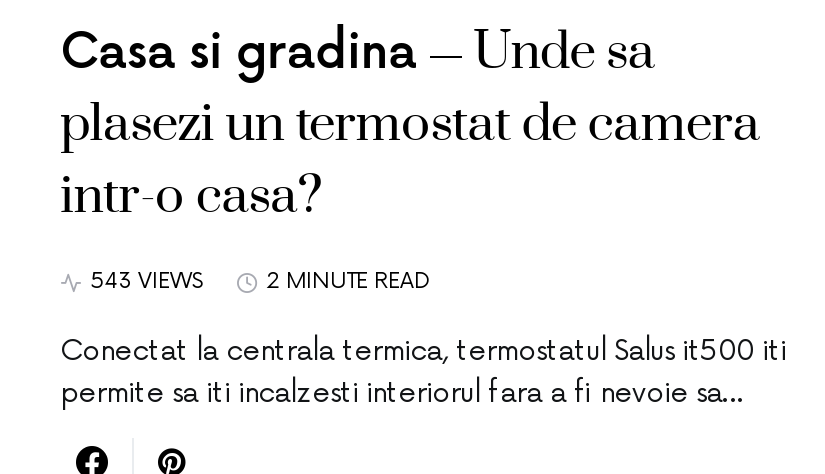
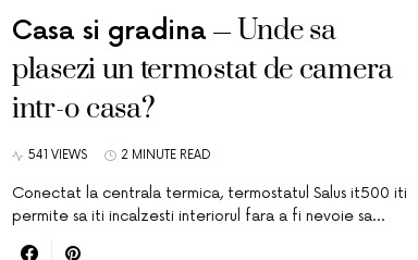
[90,268,204,294] 543 VIEWS -> [28,148,87,162] 541 VIEWS

